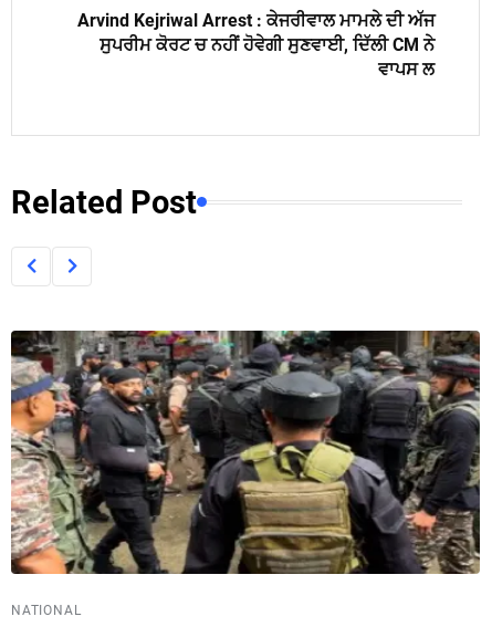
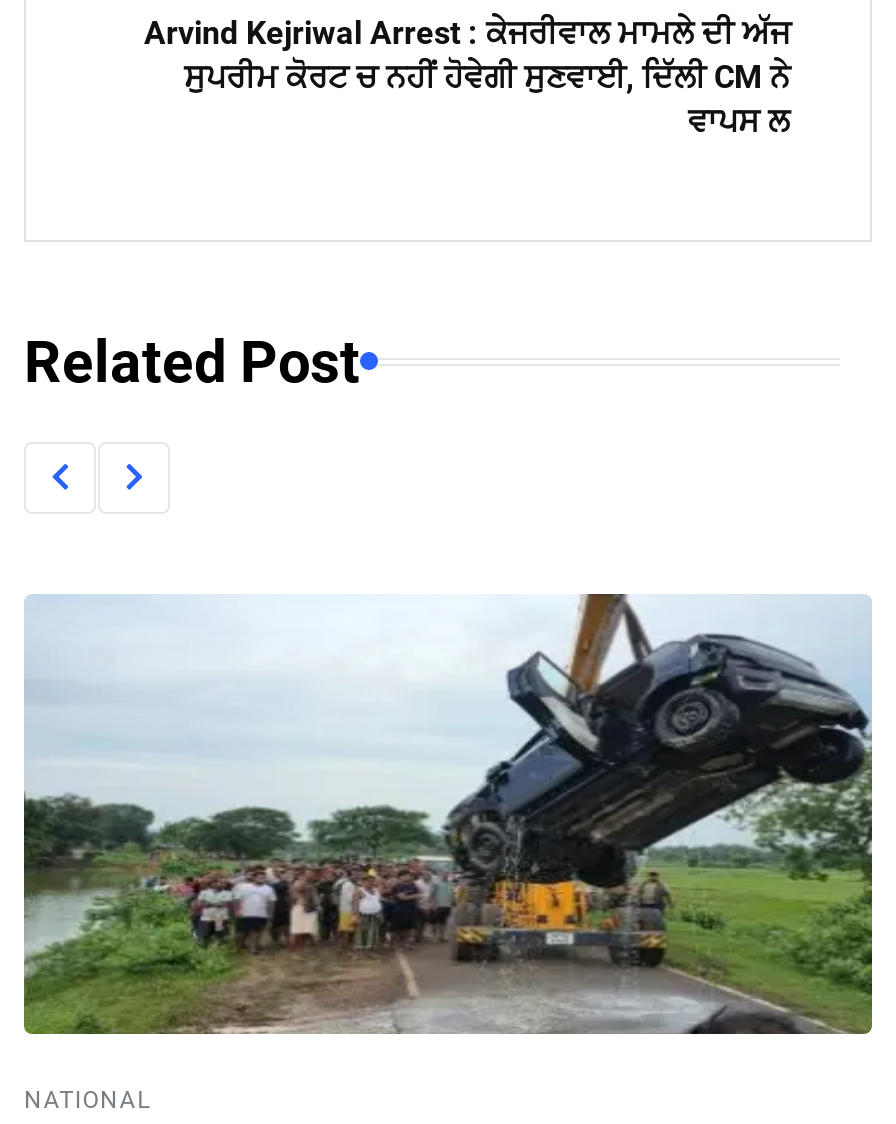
[10,330,481,575] [image] -> [22,592,874,1036] [image]

